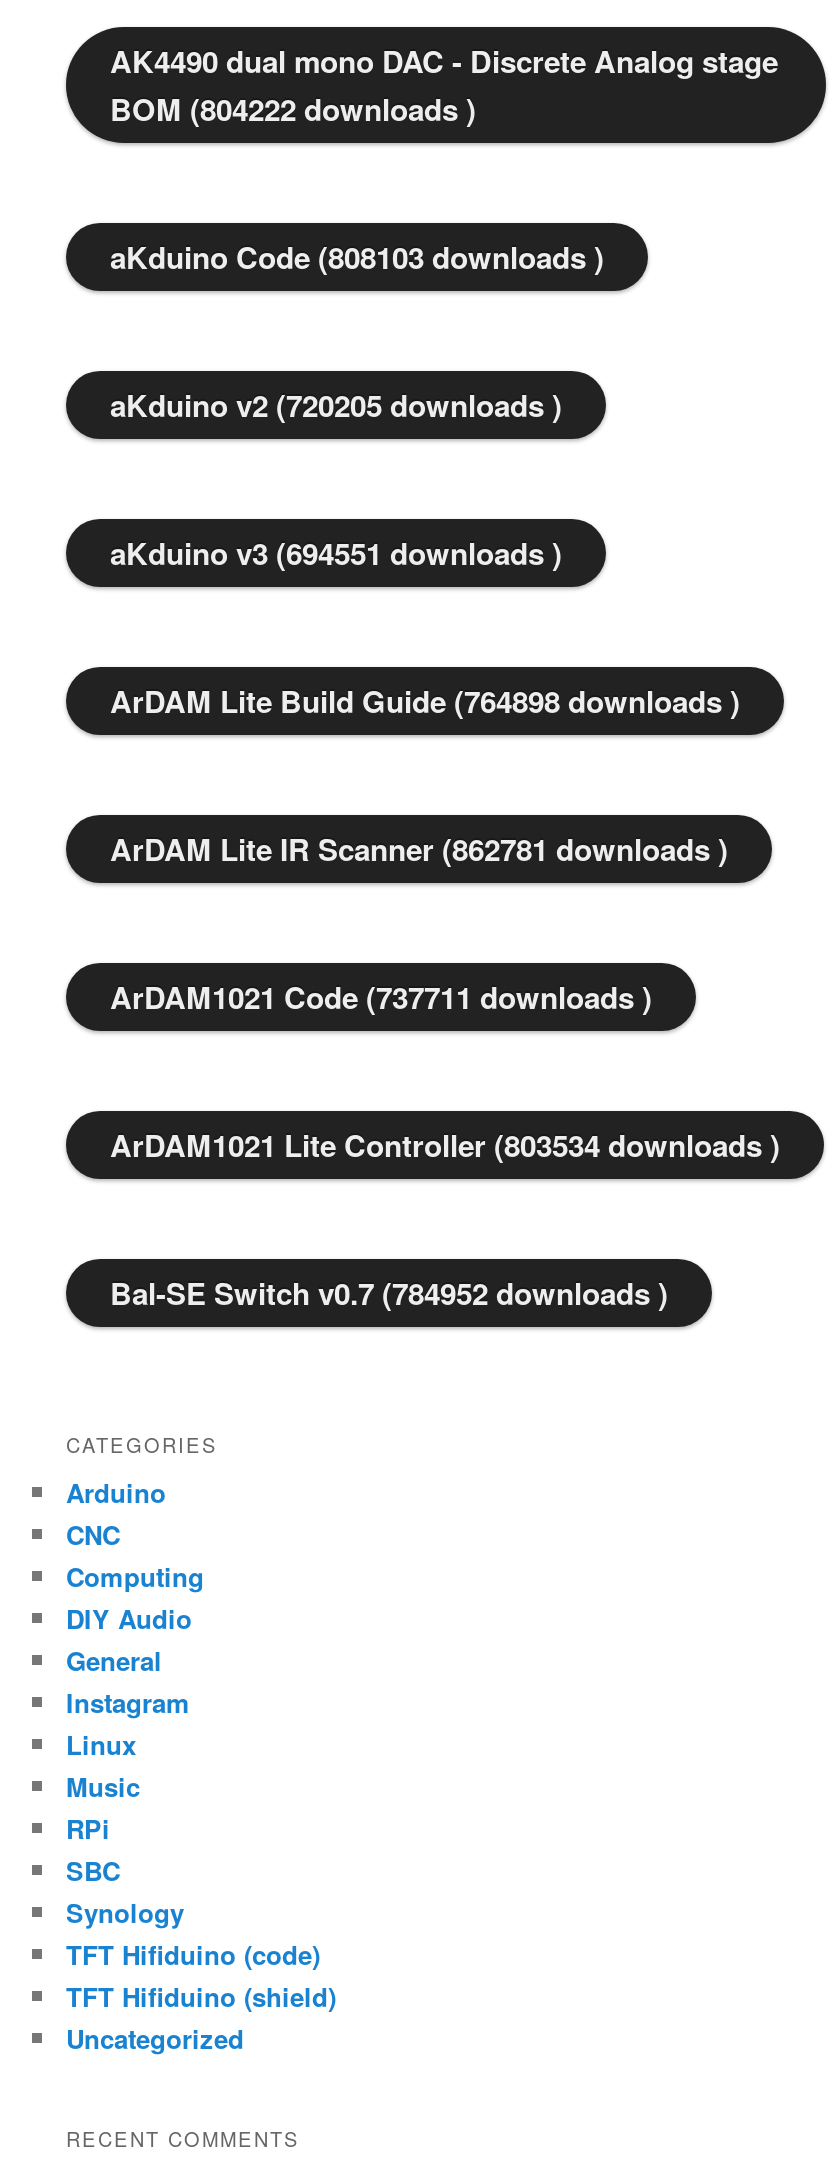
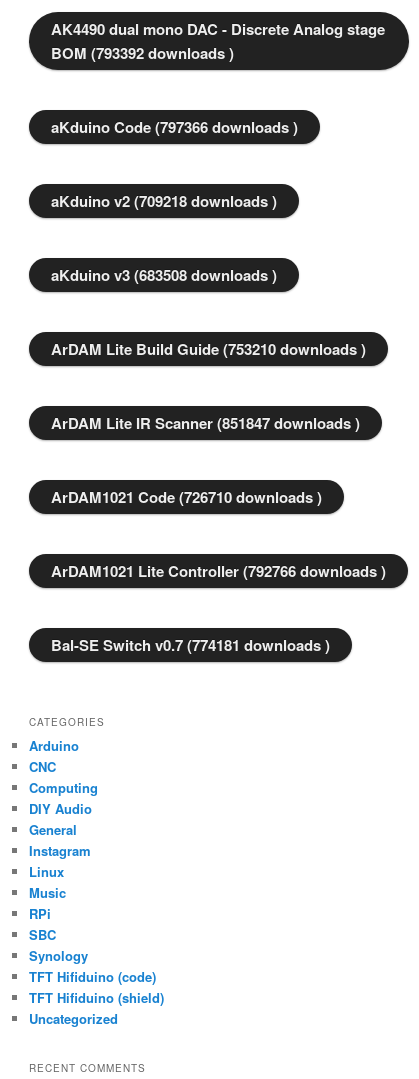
[110,86,476,130] BOM (804222 downloads ) -> [51,42,234,64] BOM (793392 downloads )
[110,234,604,278] aKduino Code (808103 downloads ) -> [51,116,298,138] aKduino Code (797366 downloads )
[110,382,562,426] aKduino v2 (720205 downloads ) -> [51,190,277,212] aKduino v2 (709218 downloads )
[110,530,562,574] aKduino v3 (694551 downloads ) -> [51,264,277,286] aKduino v3 (683508 downloads )
[110,678,740,722] ArDAM Lite Build Guide (764898 downloads ) -> [51,338,366,360] ArDAM Lite Build Guide (753210 downloads )
[110,826,728,870] ArDAM Lite IR Scanner (862781 downloads ) -> [51,412,360,434] ArDAM Lite IR Scanner (851847 downloads )
[110,974,652,1018] ArDAM1021 Code (737711 downloads ) -> [51,486,322,508] ArDAM1021 Code (726710 downloads )
[110,1122,780,1166] ArDAM1021 Lite Controller (803534 downloads ) -> [51,560,386,582] ArDAM1021 Lite Controller (792766 downloads )
[110,1270,668,1314] Bal-SE Switch v0.7 (784952 downloads ) -> [51,634,330,656] Bal-SE Switch v0.7 (774181 downloads )

